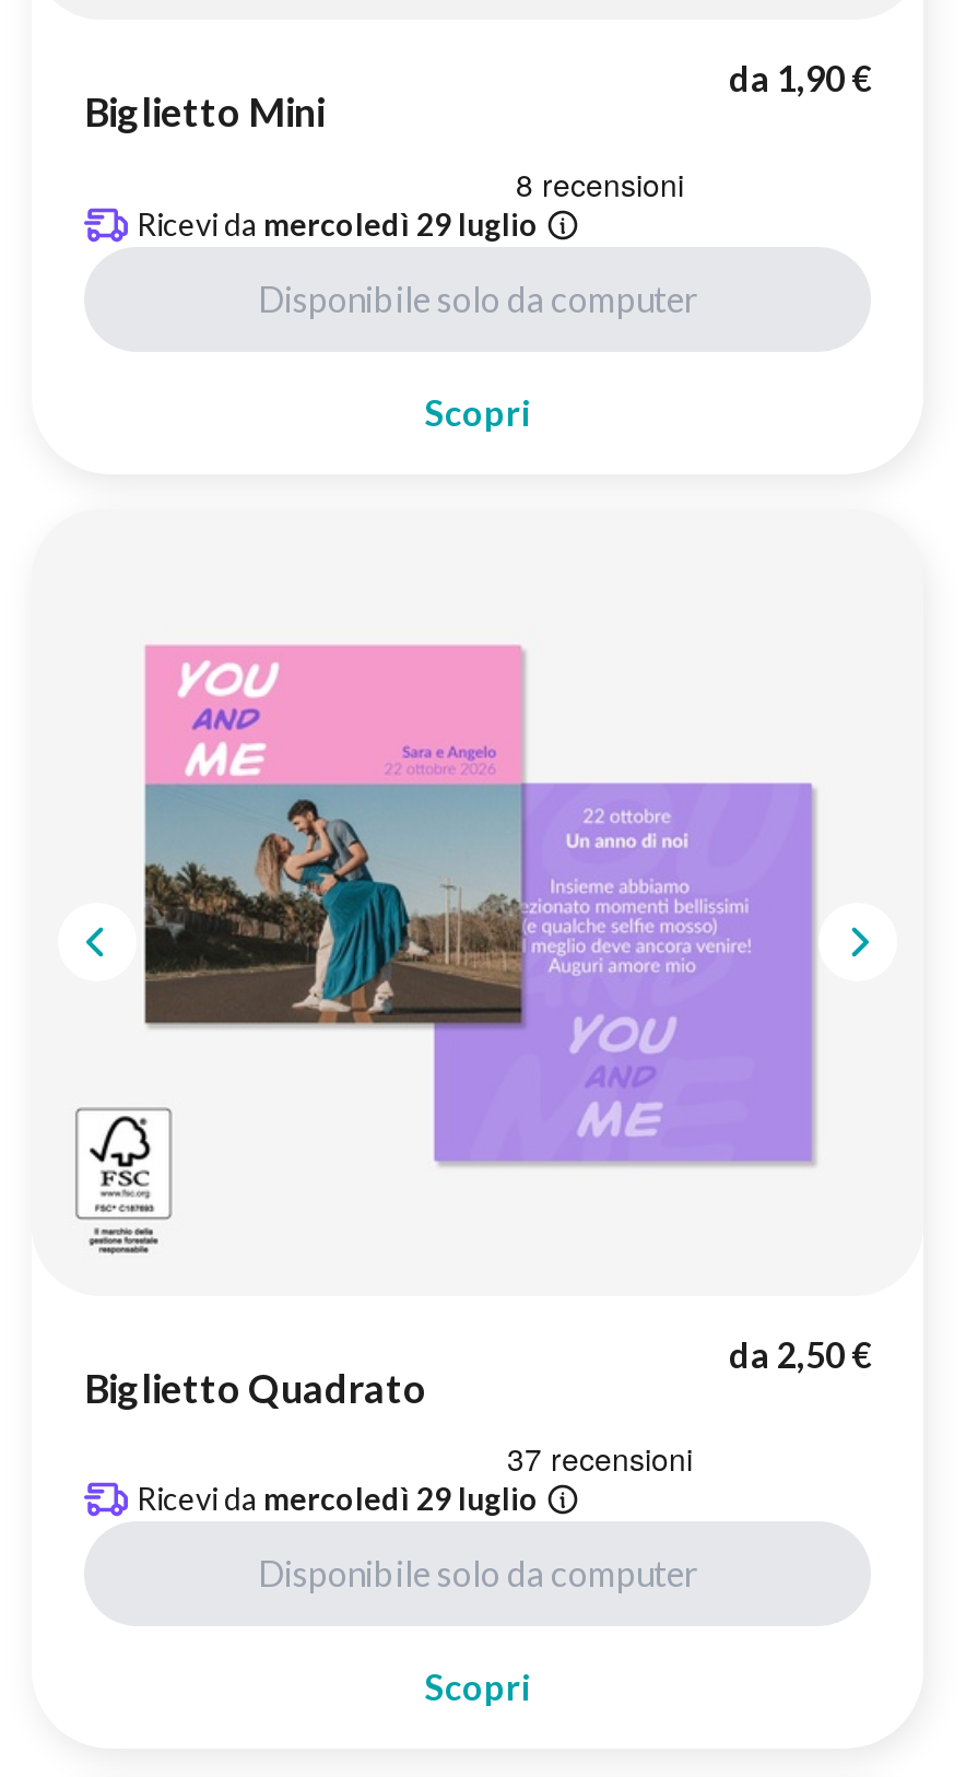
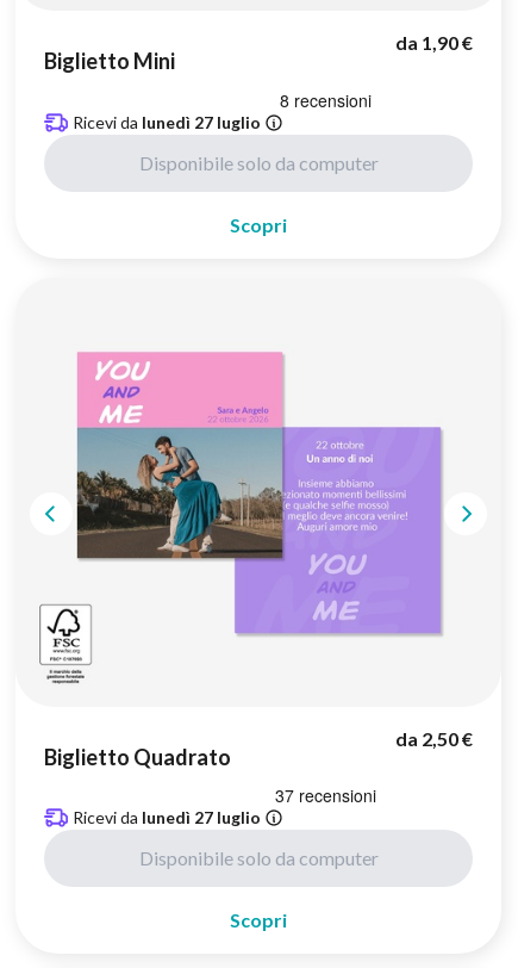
[137,205,539,242] Ricevi da mercoledì 29 luglio -> [73,112,261,132] Ricevi da lunedì 27 luglio
[137,1481,539,1518] Ricevi da mercoledì 29 luglio -> [73,808,261,828] Ricevi da lunedì 27 luglio

